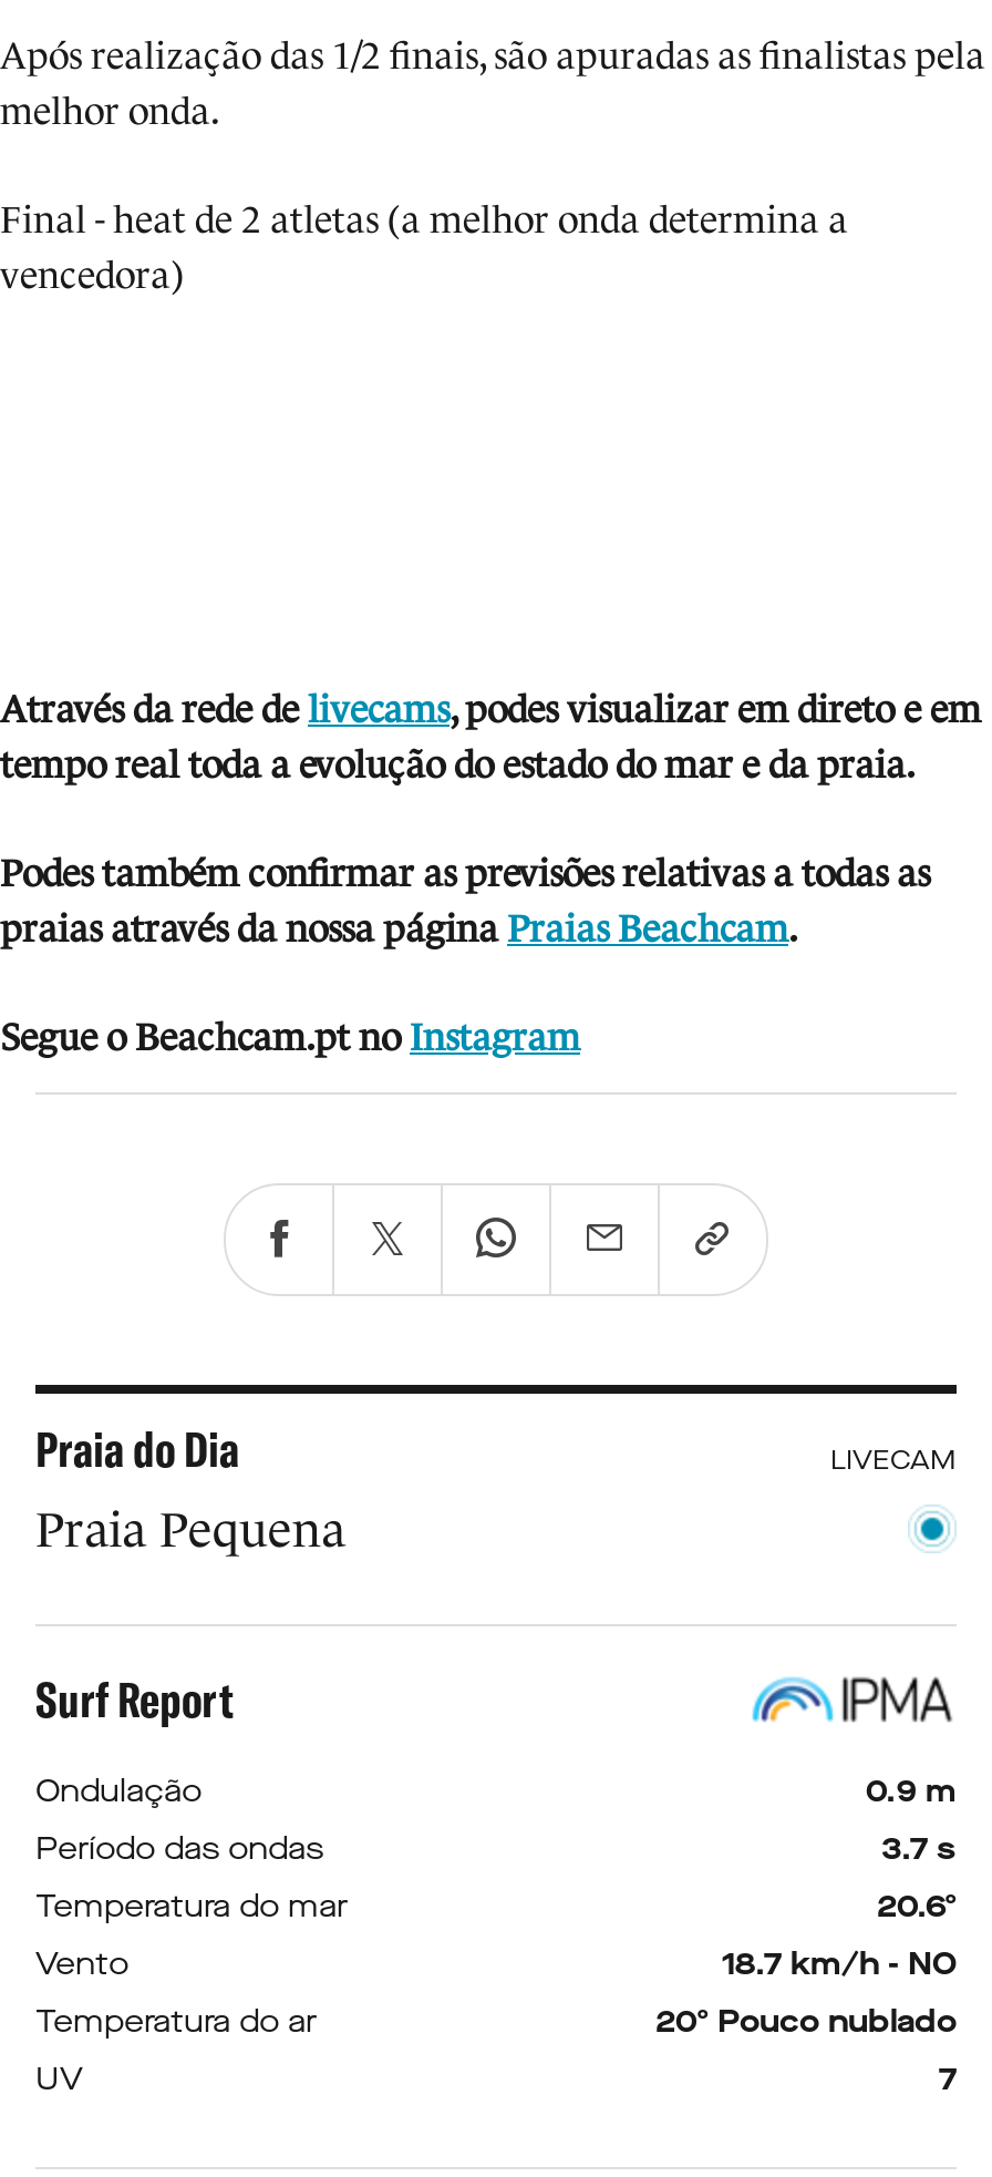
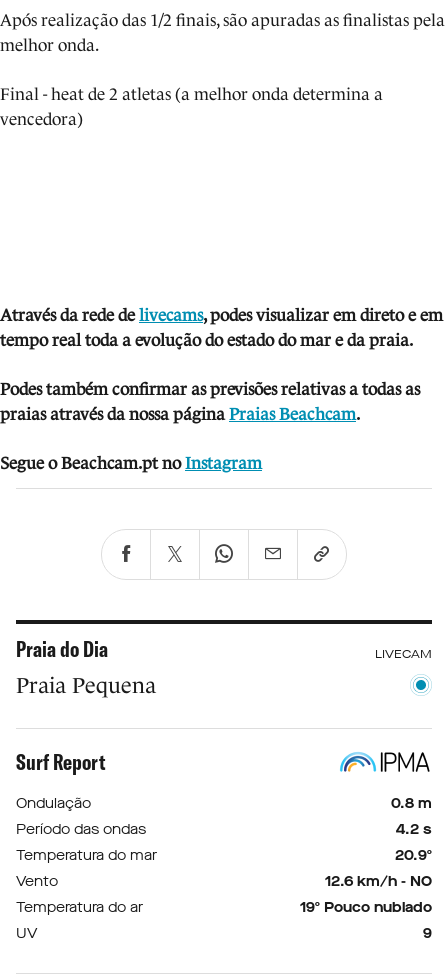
[866,1770,957,1812] 0.9 m -> [391,794,432,813] 0.8 m
[881,1828,957,1870] 3.7 s -> [396,820,432,839] 4.2 s
[877,1885,957,1927] 20.6º -> [395,846,432,865] 20.9º
[722,1943,957,1985] 18.7 km/h - NO -> [325,872,432,891] 12.6 km/h - NO
[655,2000,957,2043] 20º Pouco nublado -> [300,898,432,917] 19º Pouco nublado
[939,2058,957,2100] 7 -> [423,924,432,943] 9

